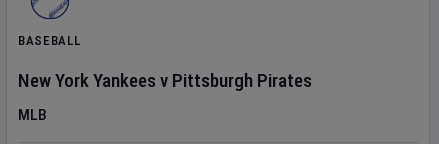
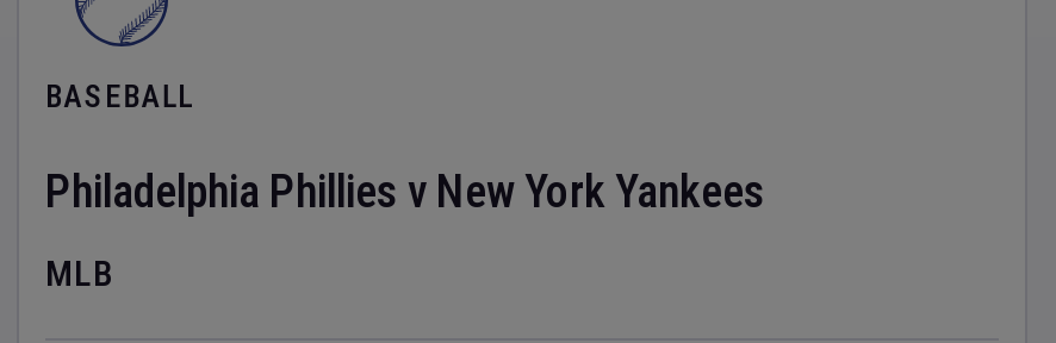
[18,69,312,92] New York Yankees v Pittsburgh Pirates -> [45,164,765,219] Philadelphia Phillies v New York Yankees

